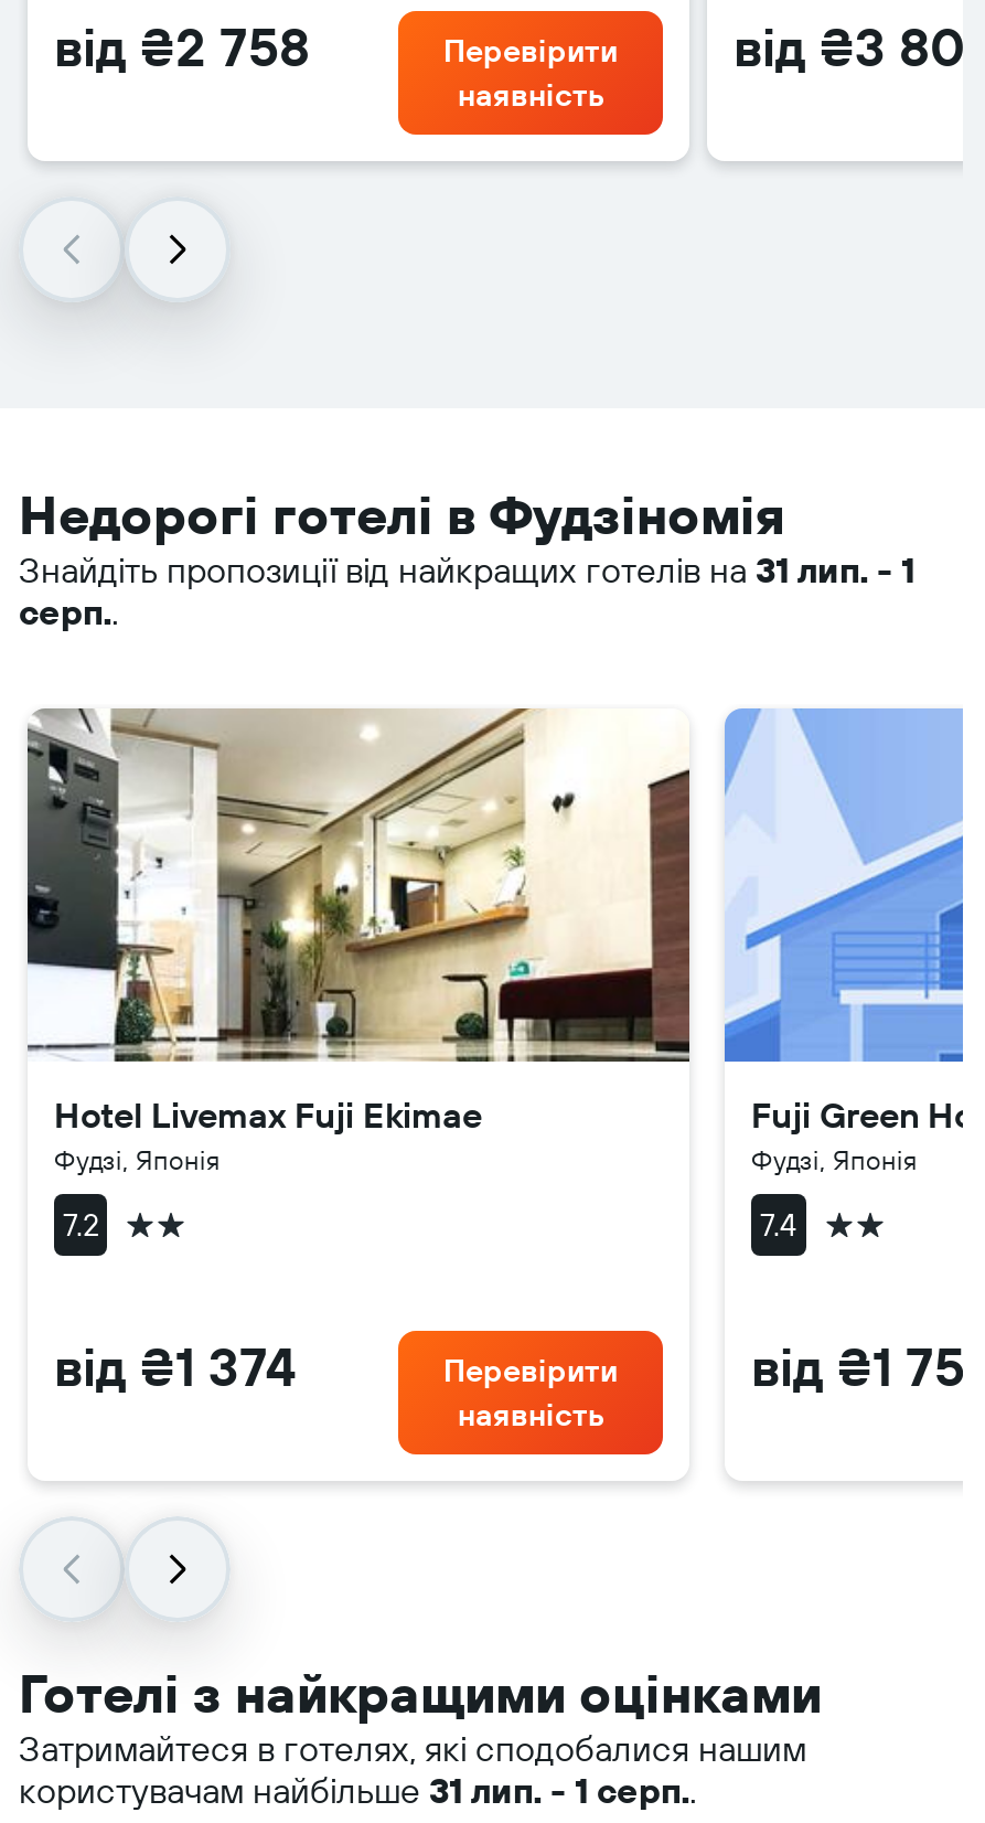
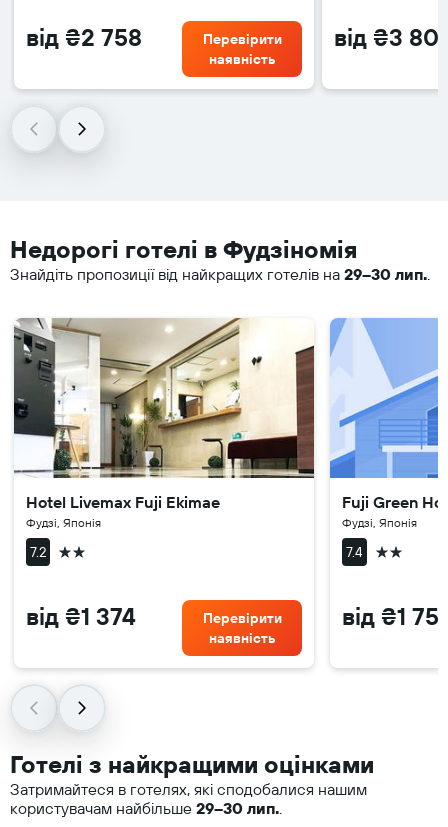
[19,547,914,633] Знайдіть пропозиції від найкращих готелів на 31 лип. - 1 | серп.. -> [10,264,430,284] Знайдіть пропозиції від найкращих готелів на 29–30 лип..
[19,1768,696,1812] користувачам найбільше 31 лип. - 1 серп.. -> [10,798,282,818] користувачам найбільше 29–30 лип..

